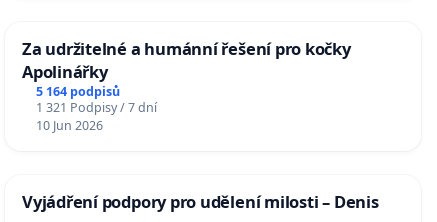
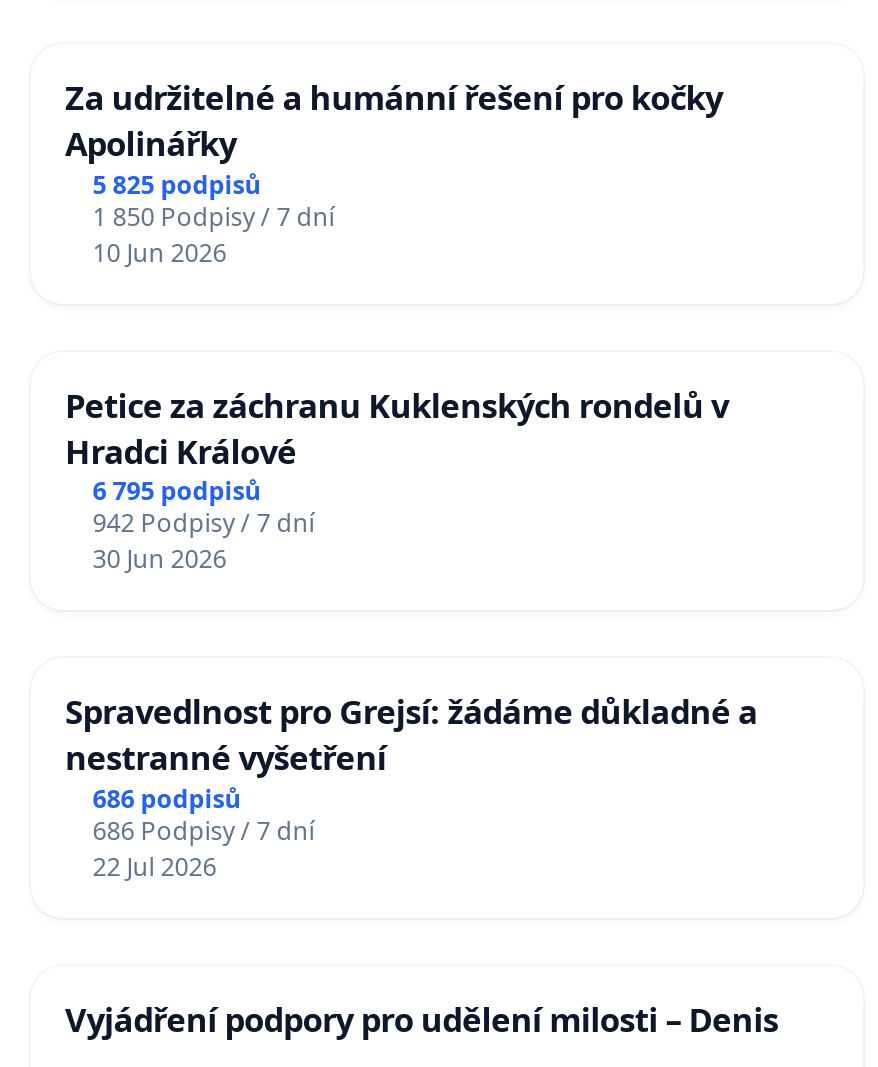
[36,83,120,100] 5 164 podpisů -> [93,167,261,201] 5 825 podpisů
[36,99,157,116] 1 321 Podpisy / 7 dní -> [93,199,335,233] 1 850 Podpisy / 7 dní
none -> [65,381,758,884] Petice za záchranu Kuklenských rondelů v | Hradci Králové | 6 795 podpisů | 942 Podpisy / 7 dní | 30 Jun 2026 | Spravedlnost pro Grejsí: žádáme důkladné a | nestranné vyšetření | 686 podpisů | 686 Podpisy / 7 dní | 22 Jul 2026

